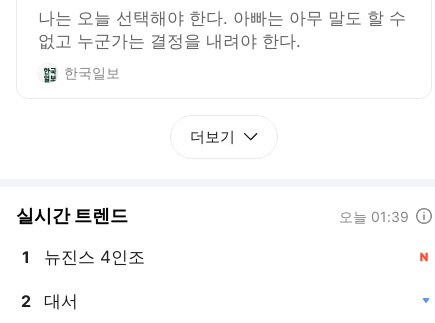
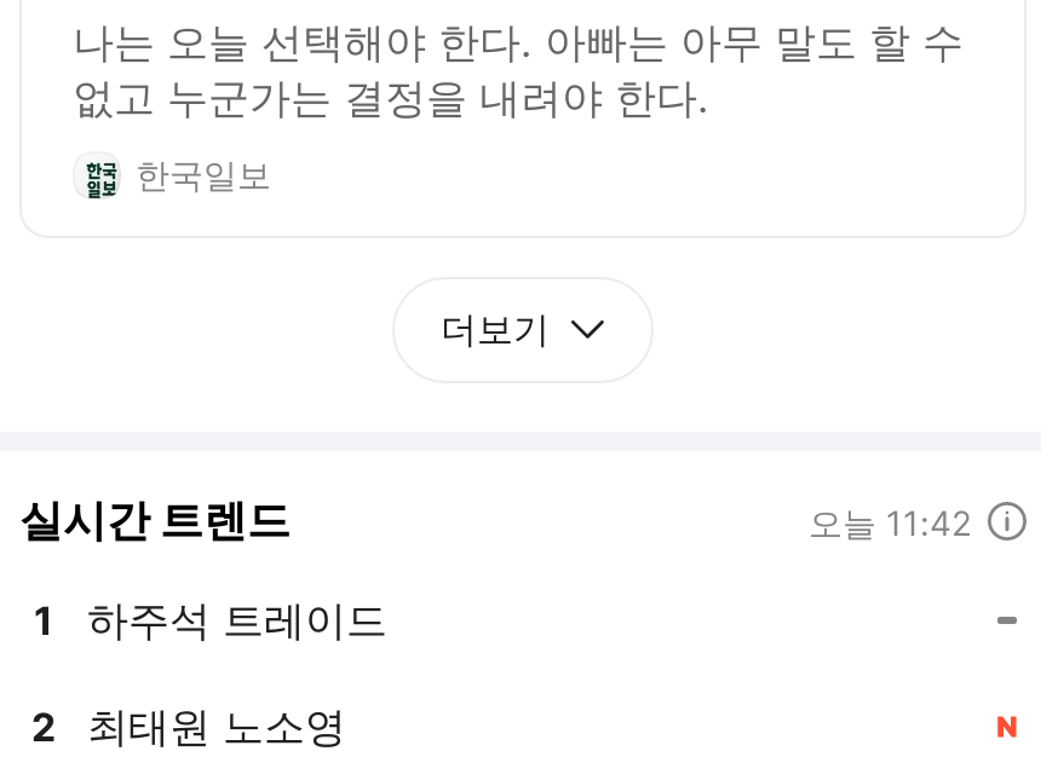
[339,208,409,225] 오늘 01:39 -> [809,500,971,542] 오늘 11:42
[44,247,145,267] 뉴진스 4인조 -> [87,595,387,643] 하주석 트레이드
[44,291,78,311] 대서 -> [87,701,346,750] 최태원 노소영

